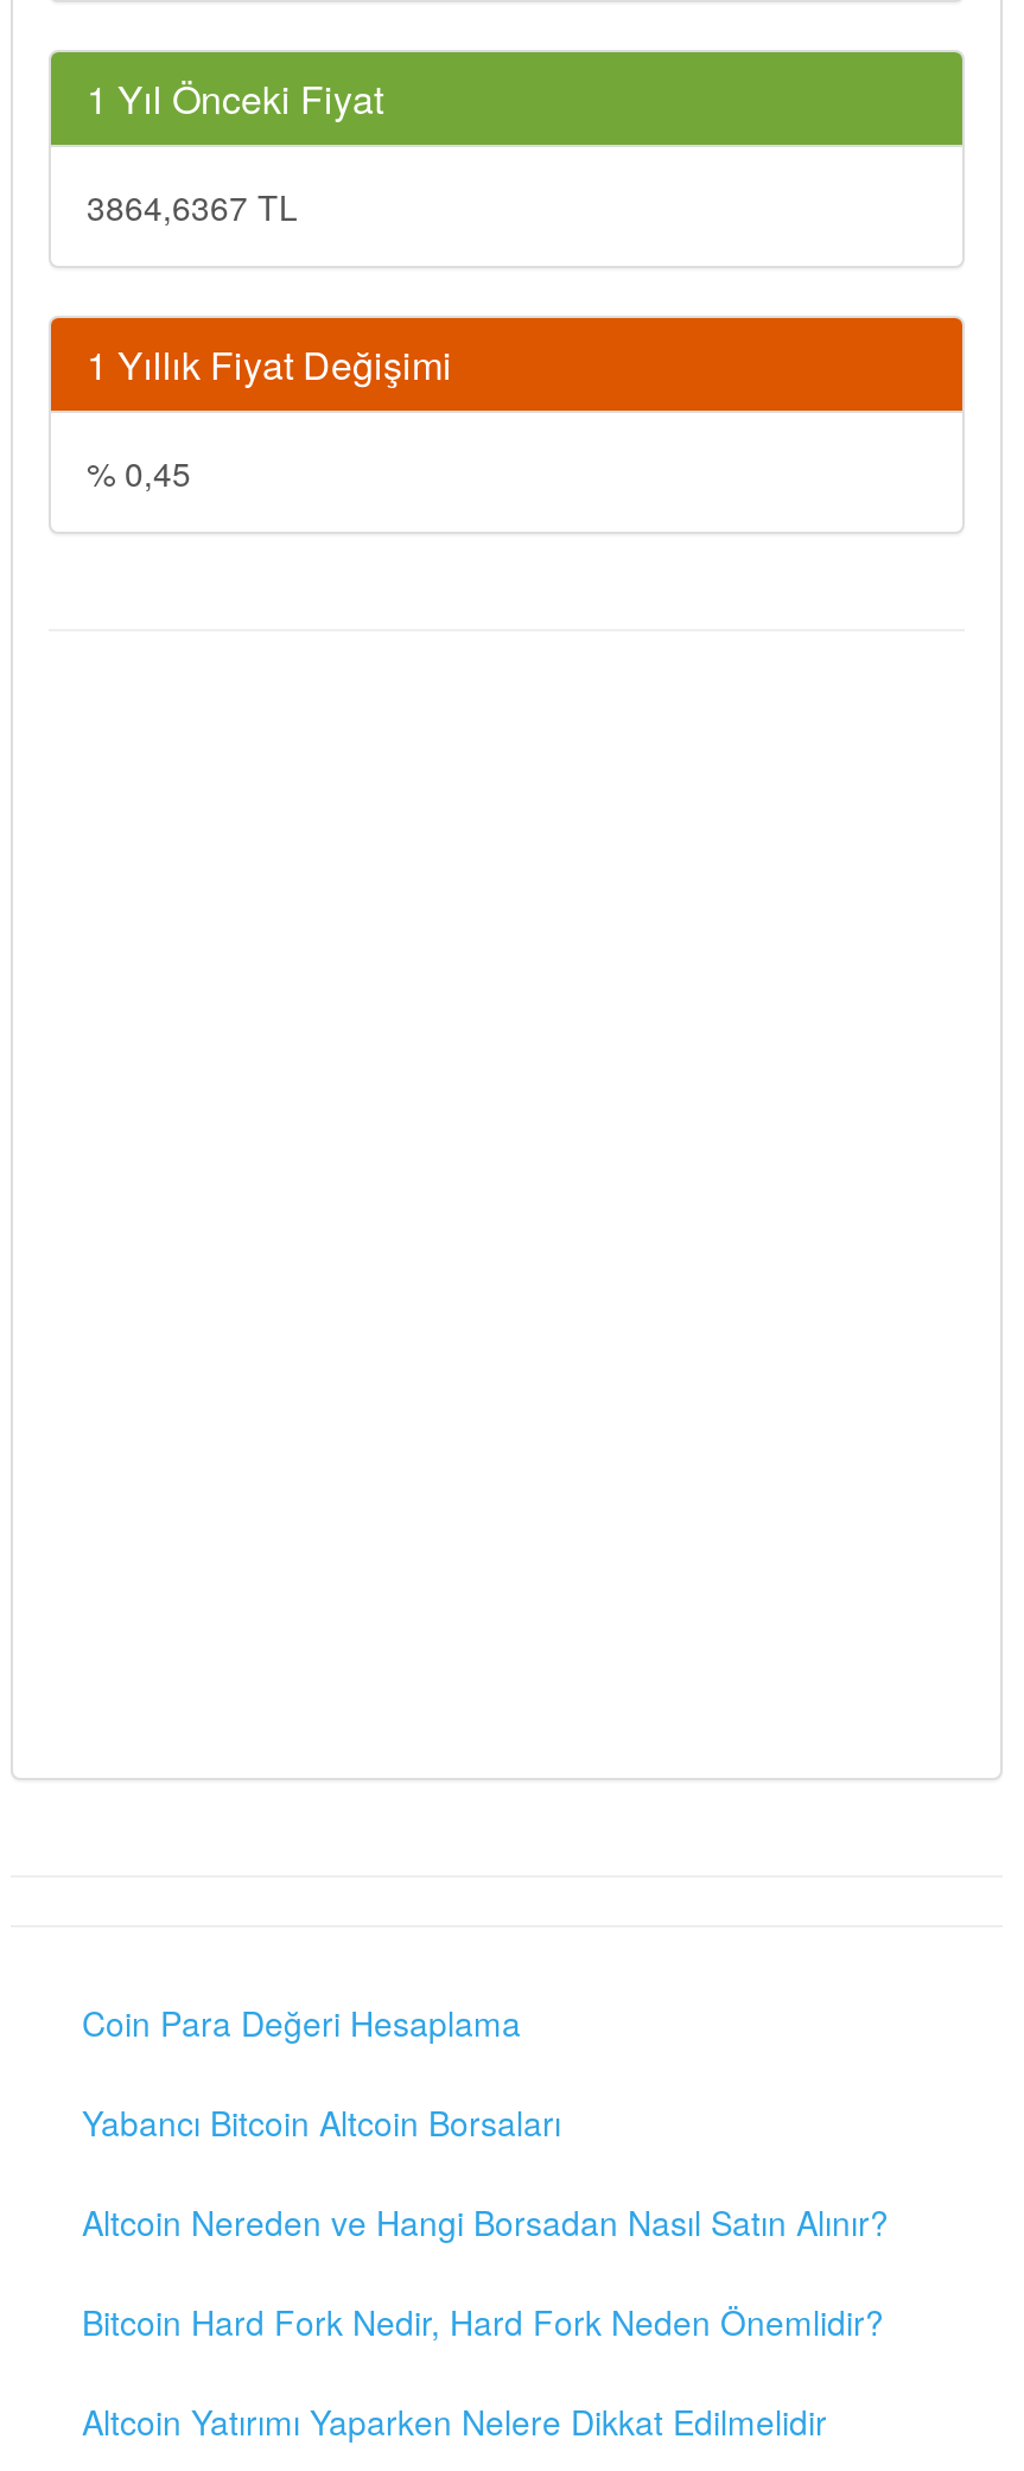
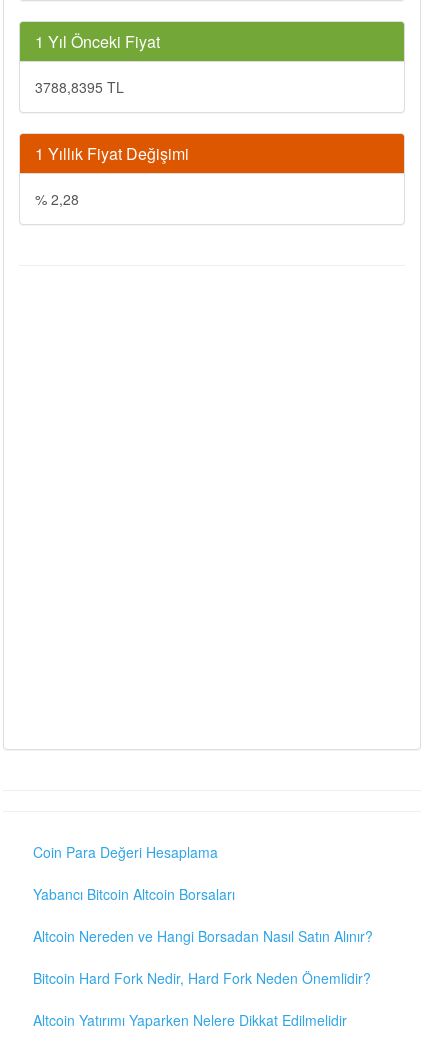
[87,183,298,230] 3864,6367 TL -> [35,77,124,97] 3788,8395 TL
[87,449,191,496] % 0,45 -> [35,189,79,209] % 2,28

